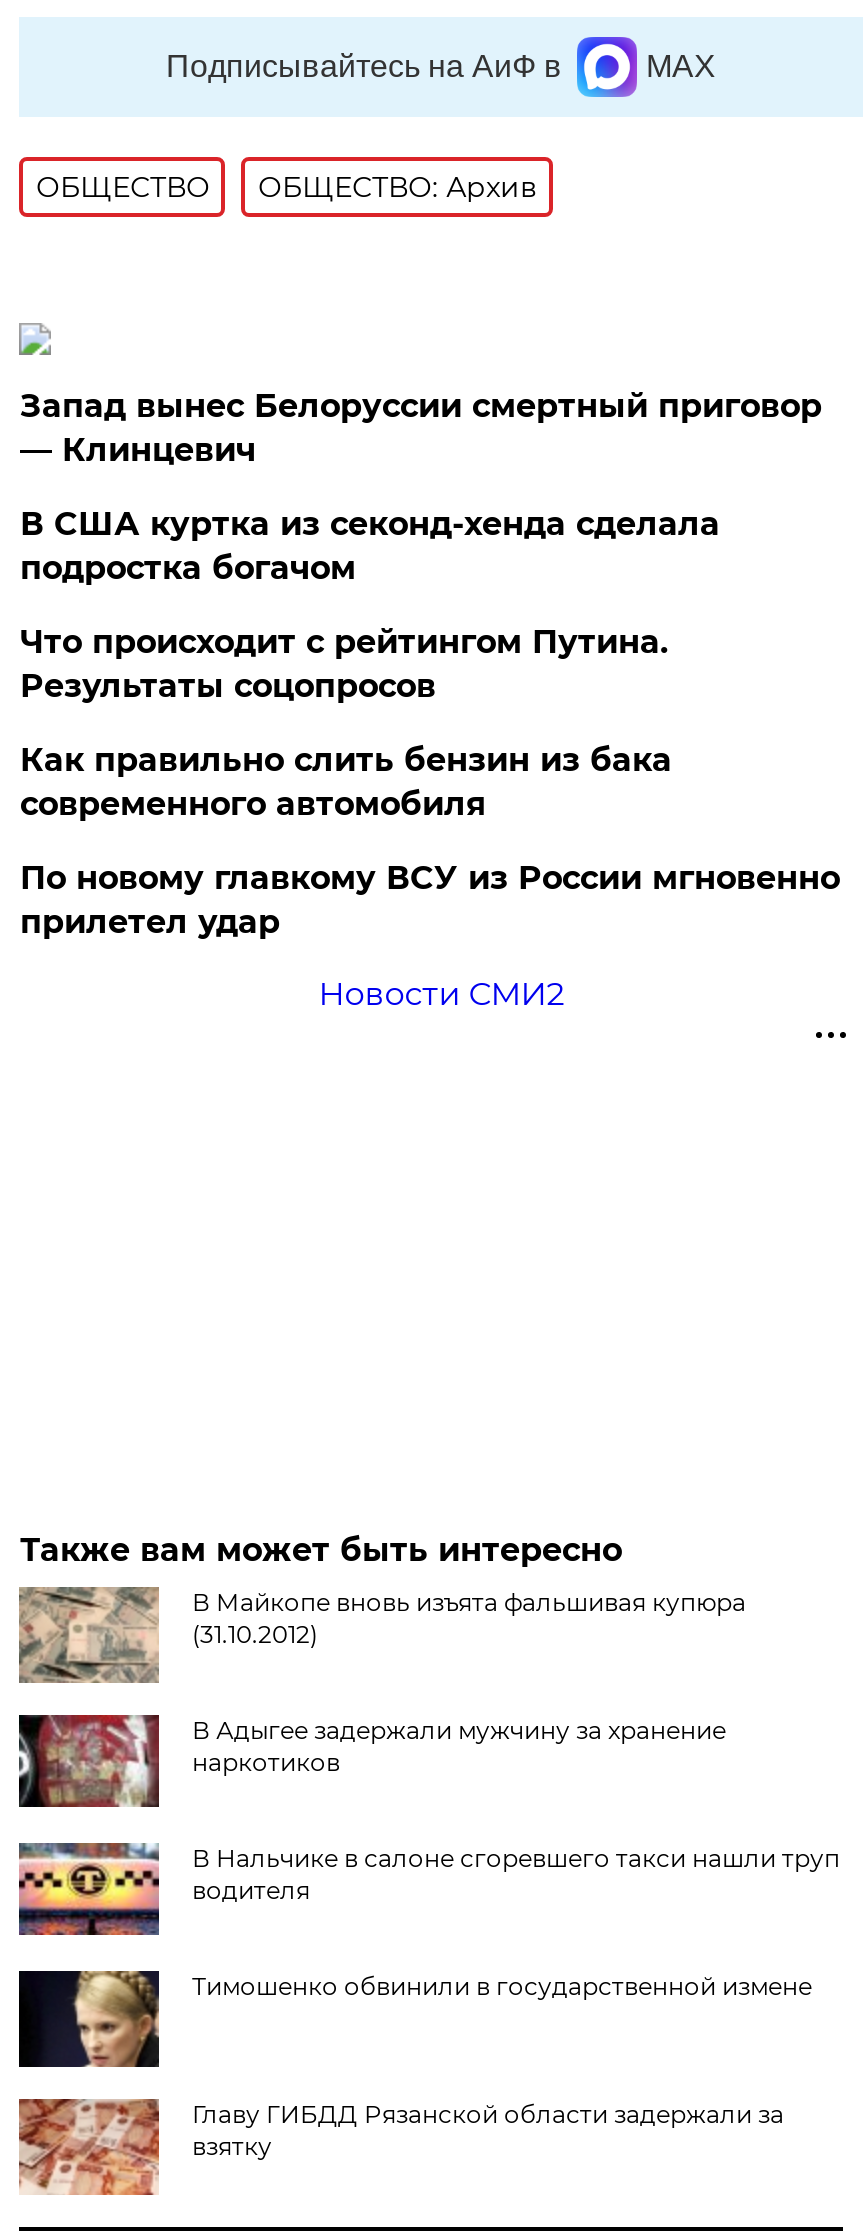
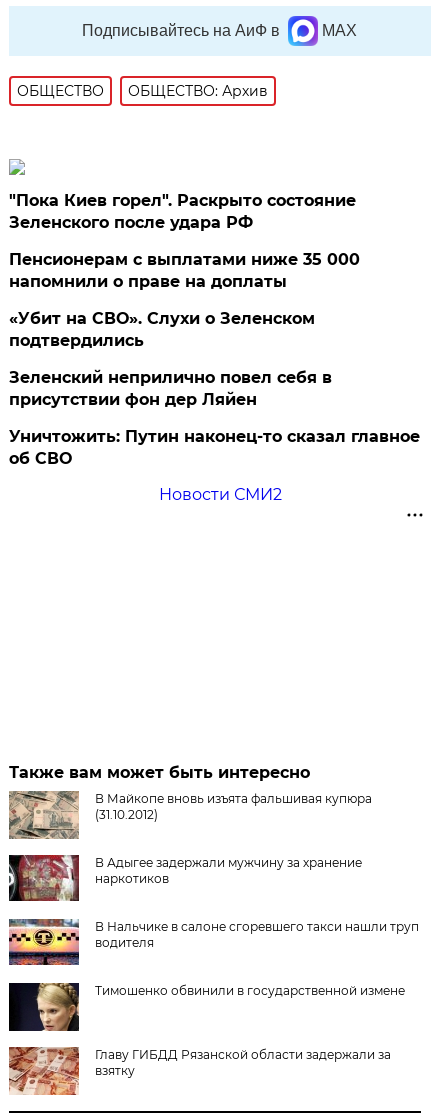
[20,387,822,469] Запад вынес Белоруссии смертный приговор | — Клинцевич -> [9,191,356,232] "Пока Киев горел". Раскрыто состояние | Зеленского после удара РФ
[20,505,720,587] В США куртка из секонд-хенда сделала | подростка богачом -> [9,250,360,291] Пенсионерам с выплатами ниже 35 000 | напомнили о праве на доплаты
[20,623,668,705] Что происходит с рейтингом Путина. | Результаты соцопросов -> [9,309,315,350] «Убит на СВО». Слухи о Зеленском | подтвердились
[20,741,672,823] Как правильно слить бензин из бака | современного автомобиля -> [9,368,332,409] Зеленский неприлично повел cебя в | присутствии фон дер Ляйен
[20,859,840,941] По новому главкому ВСУ из России мгновенно | прилетел удар -> [9,427,420,468] Уничтожить: Путин наконец-то сказал главное | об СВО

